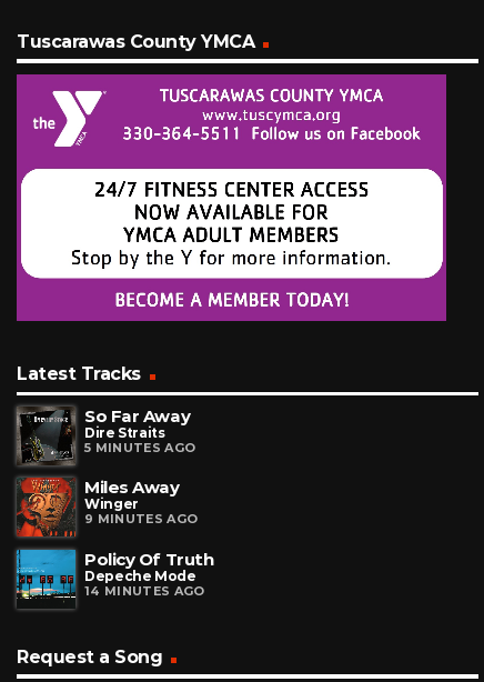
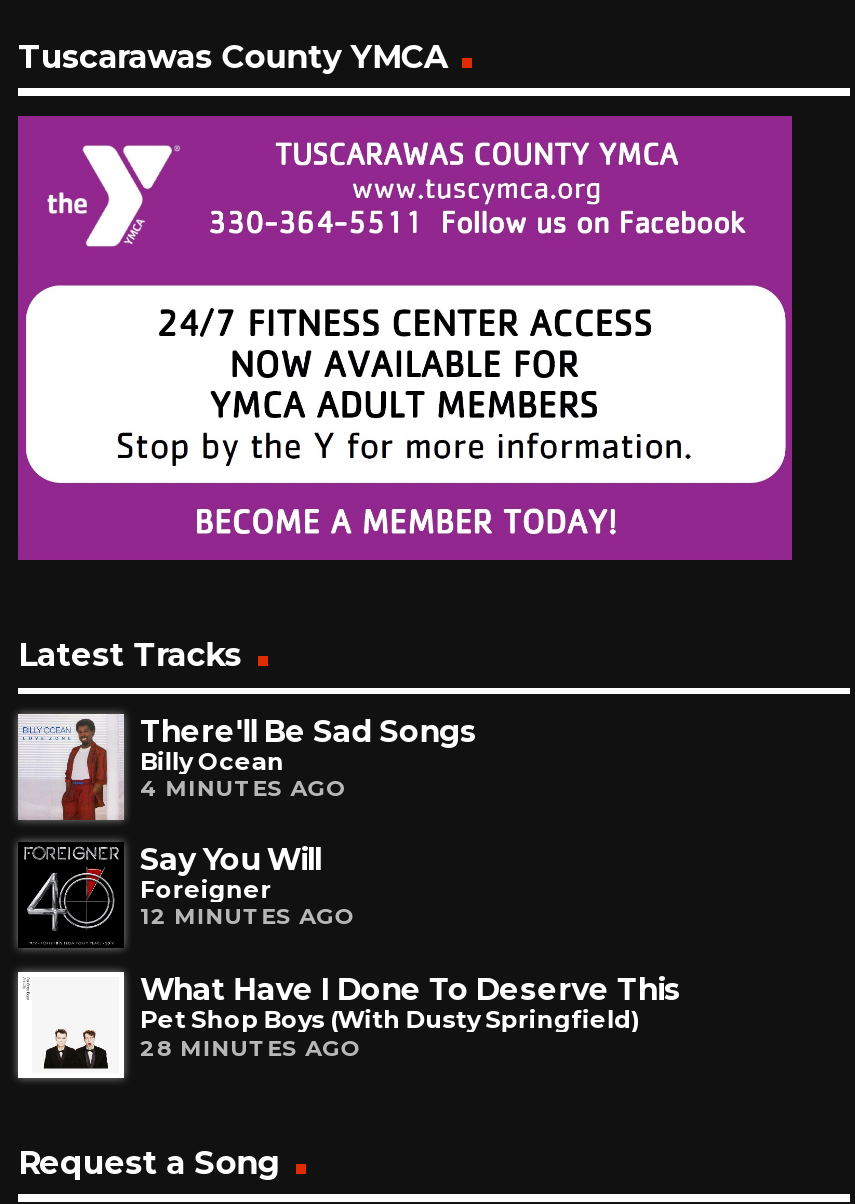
[17,405,196,465] [image] | So Far Away | Dire Straits | 5 MINUTES AGO -> [16,711,477,822] [image] | There'll Be Sad Songs | Billy Ocean | 4 MINUTES AGO
[16,477,198,538] [image] | Miles Away | Winger | 9 MINUTES AGO -> [18,841,355,948] [image] | Say You Will | Foreigner | 12 MINUTES AGO
[16,549,213,609] [image] | Policy Of Truth | Depeche Mode | 14 MINUTES AGO -> [16,970,681,1080] [image] | What Have I Done To Deserve This | Pet Shop Boys (With Dusty Springfield) | 28 MINUTES AGO

